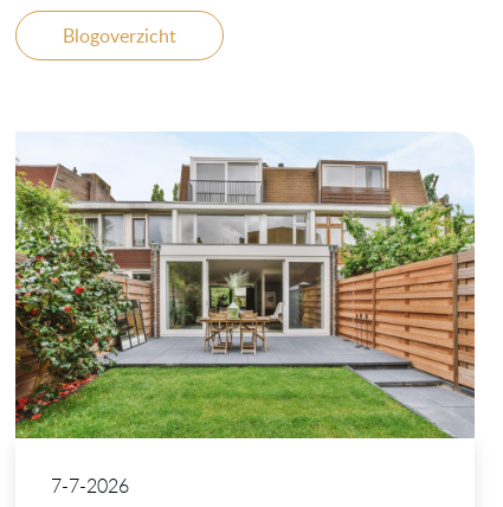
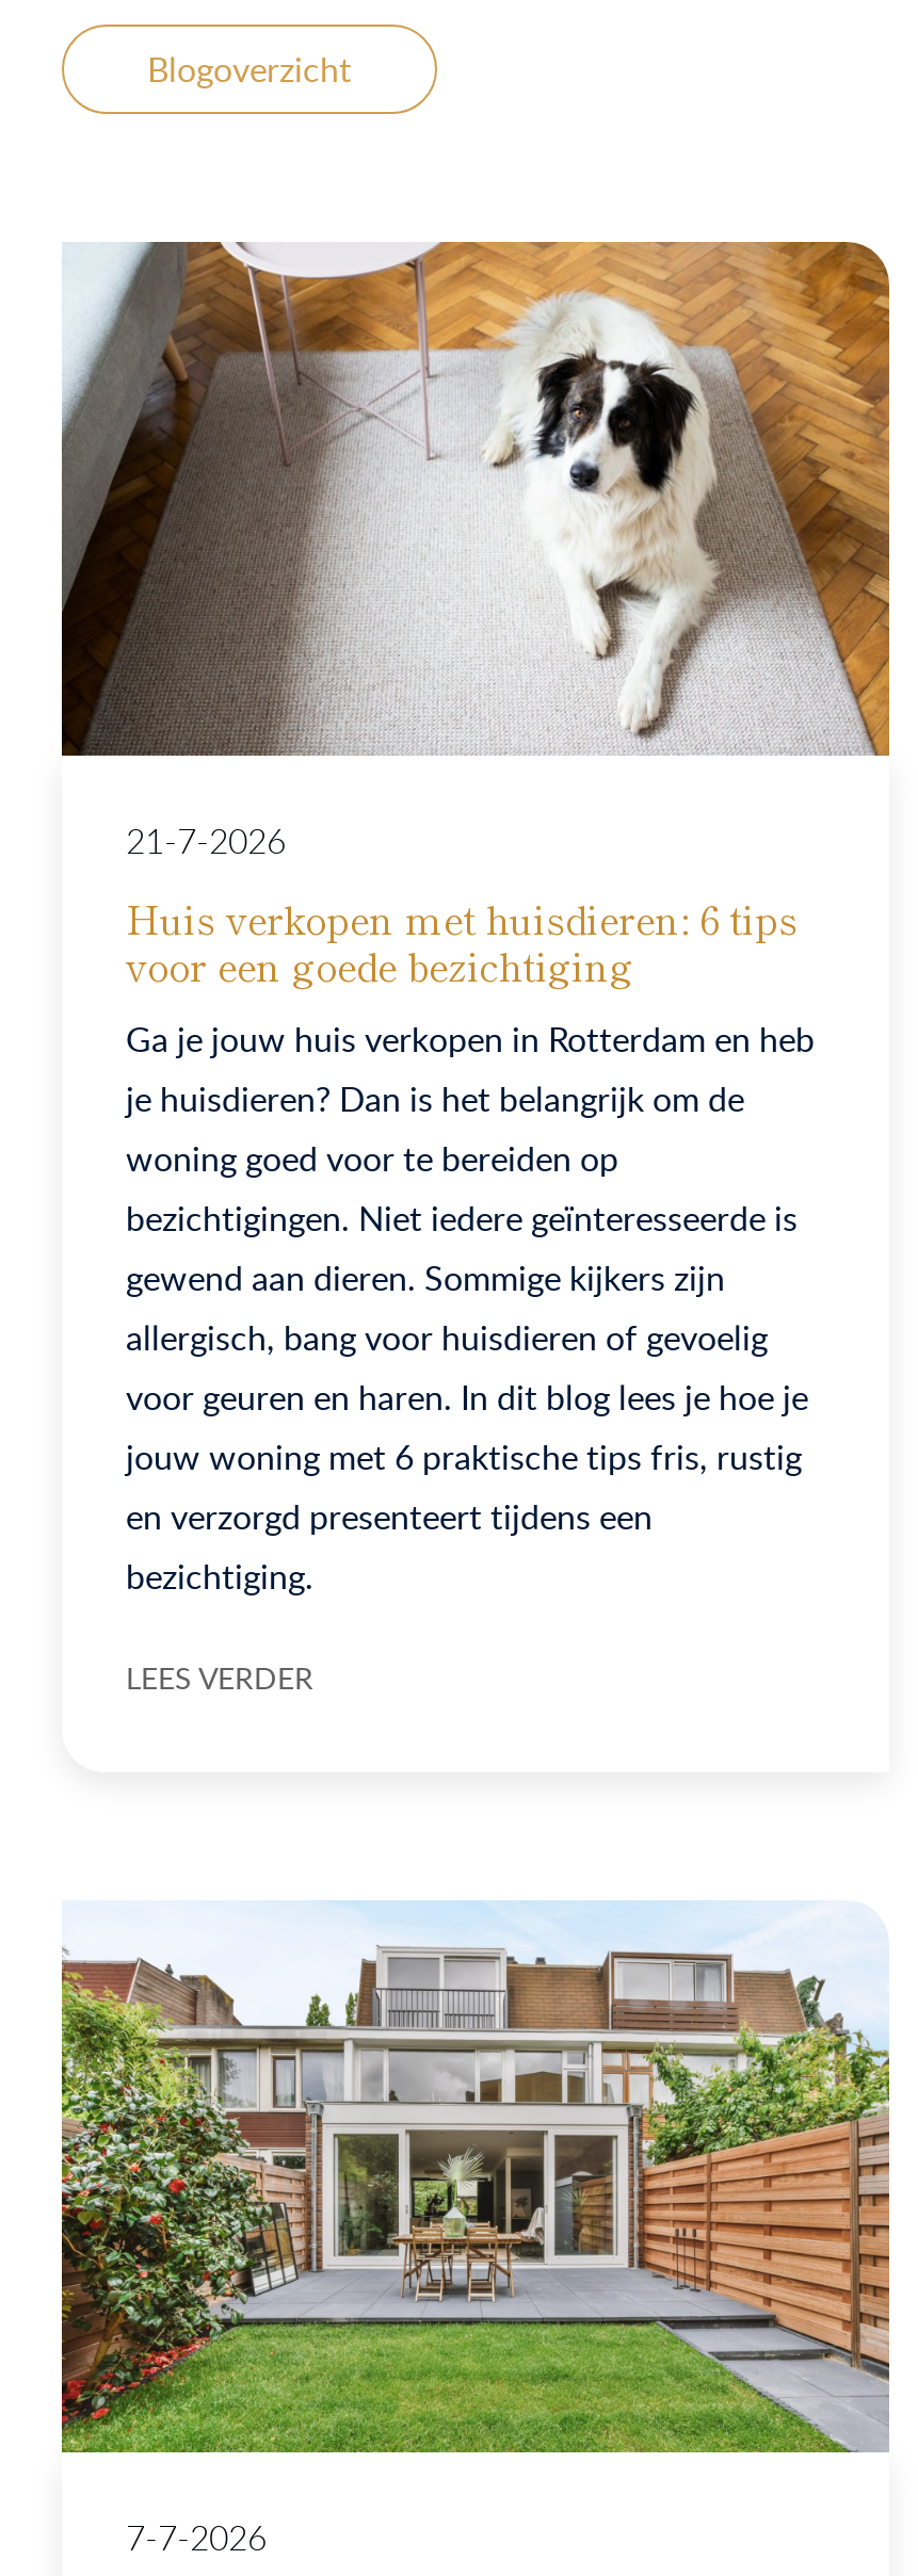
none -> [60,240,891,1698] [image] | 21-7-2026 | Huis verkopen met huisdieren: 6 tips | voor een goede bezichtiging | Ga je jouw huis verkopen in Rotterdam en heb | je huisdieren? Dan is het belangrijk om de | woning goed voor te bereiden op | bezichtigingen. Niet iedere geïnteresseerde is | gewend aan dieren. Sommige kijkers zijn | allergisch, bang voor huisdieren of gevoelig | voor geuren en haren. In dit blog lees je hoe je | jouw woning met 6 praktische tips fris, rustig | en verzorgd presenteert tijdens een | bezichtiging. | LEES VERDER

